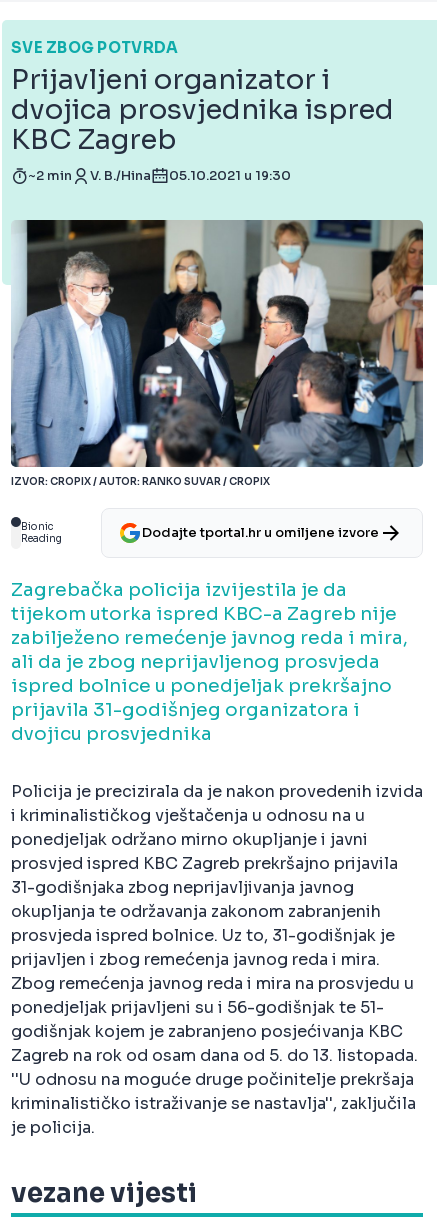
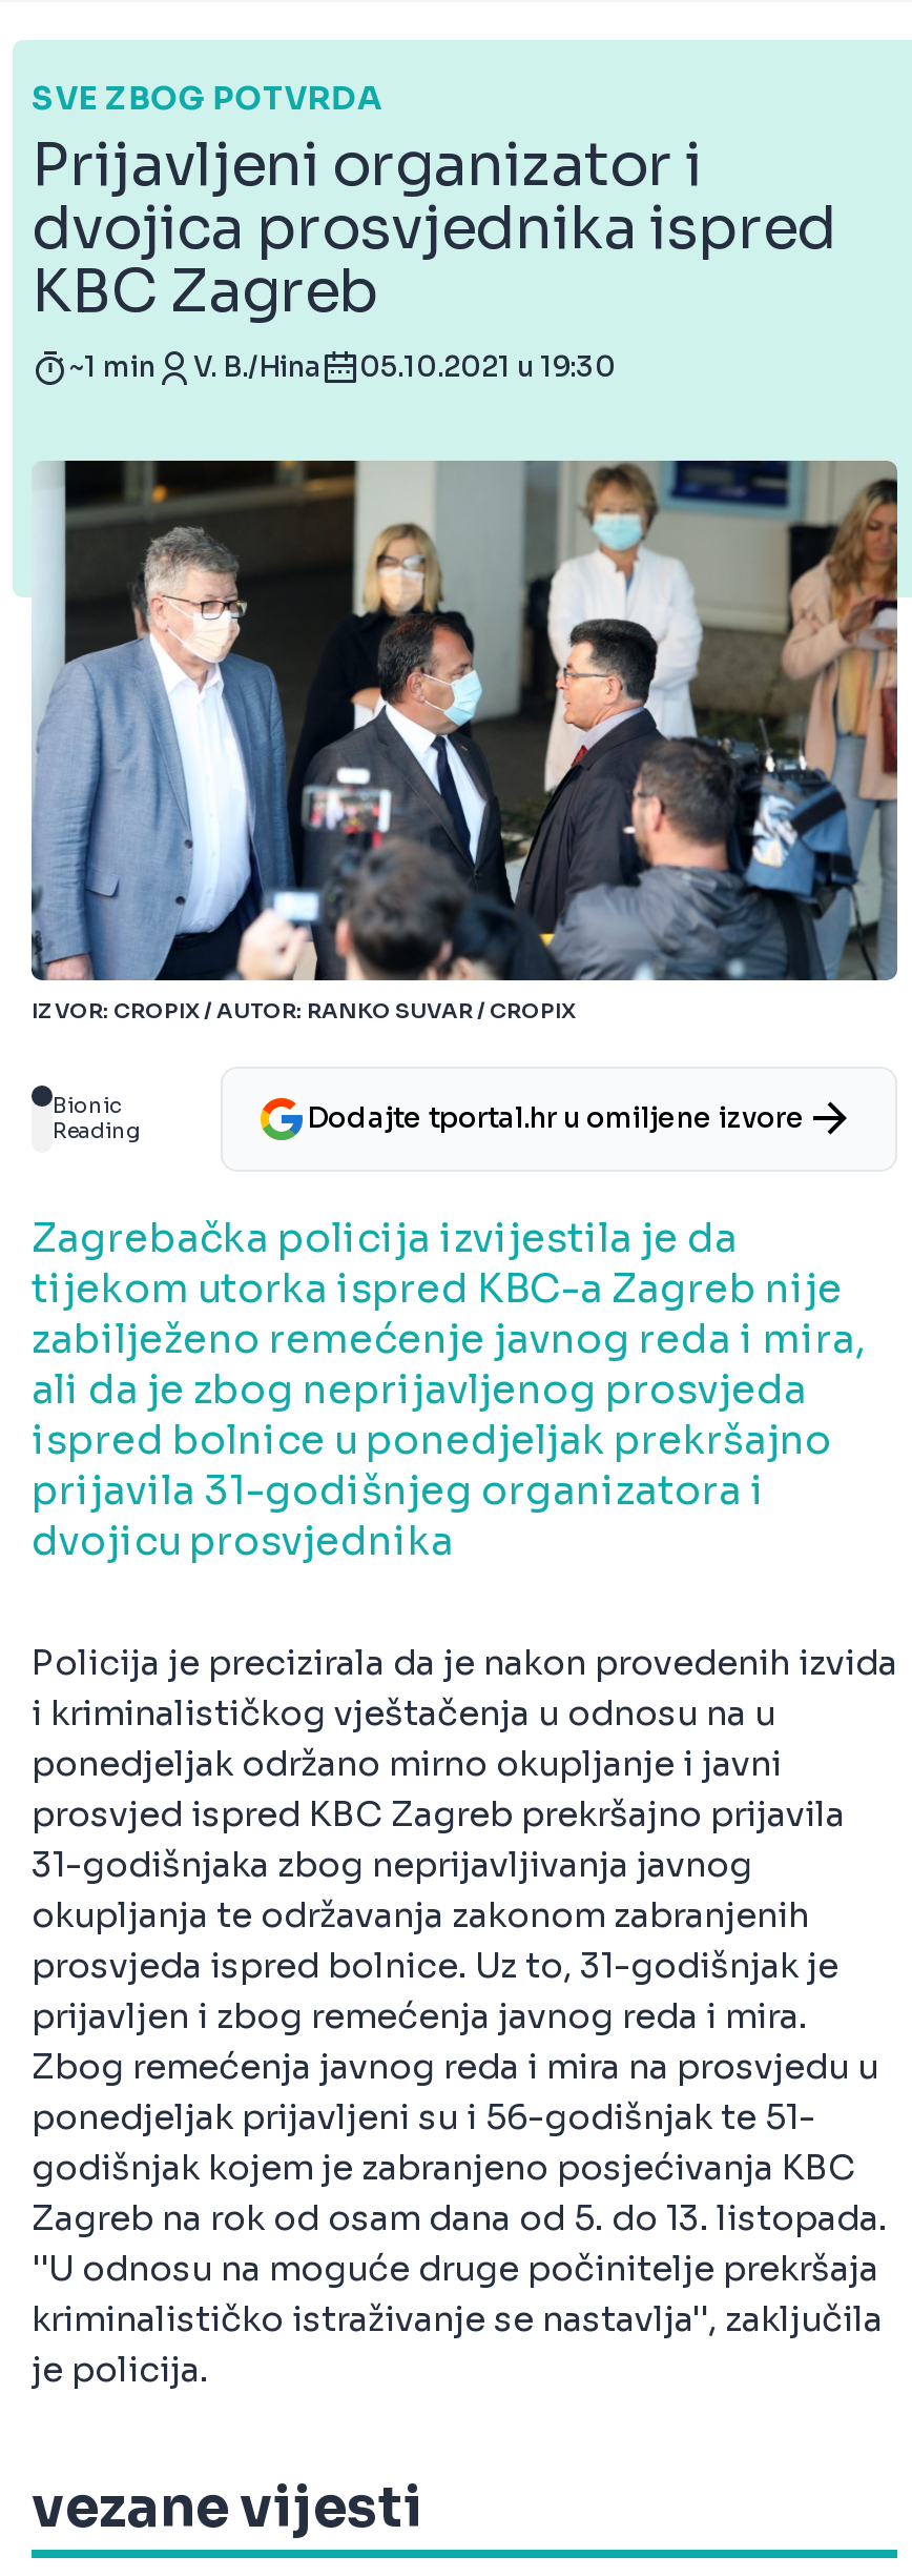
[29,167,291,184] ~2 min V. B./Hina 05.10.2021 u 19:30 -> [69,349,616,385] ~1 min V. B./Hina 05.10.2021 u 19:30

